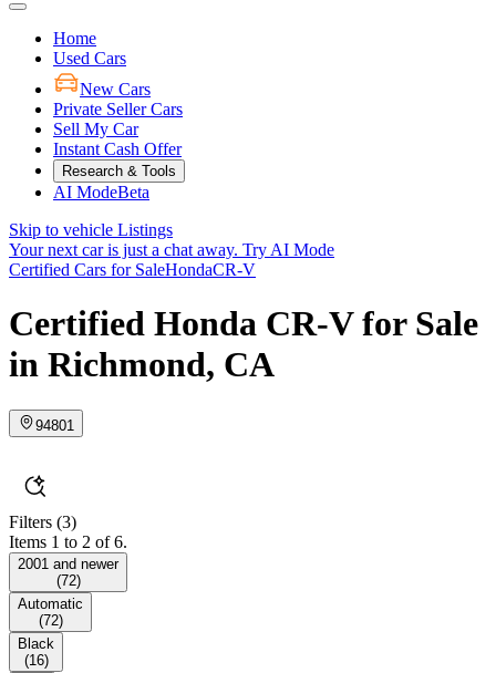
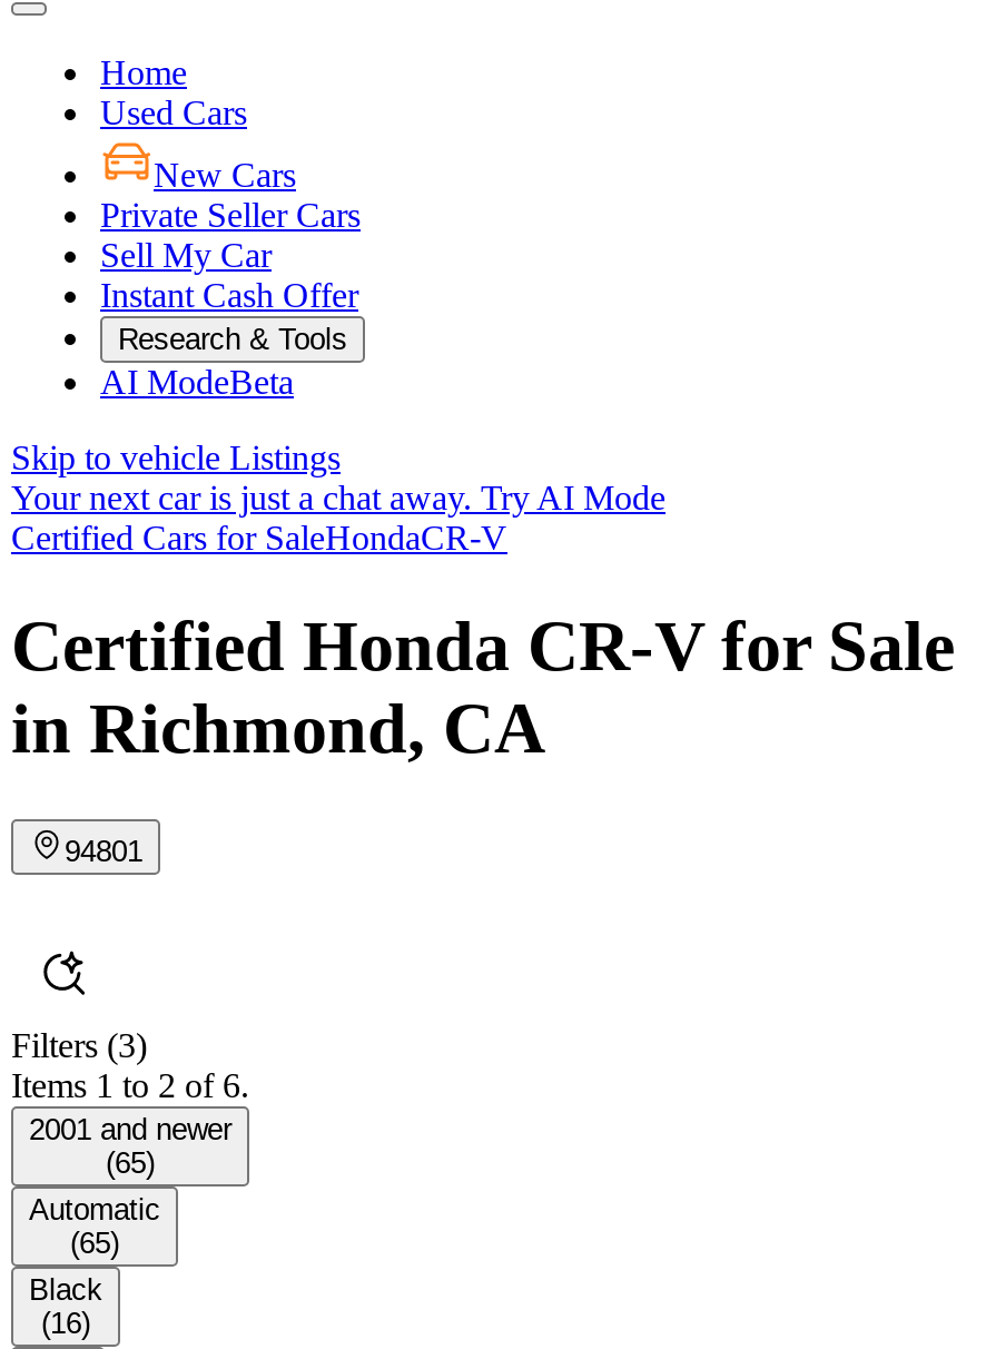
[56,572,80,589] (72) -> [106,1146,155,1180] (65)
[38,612,63,629] (72) -> [70,1226,119,1260] (65)

